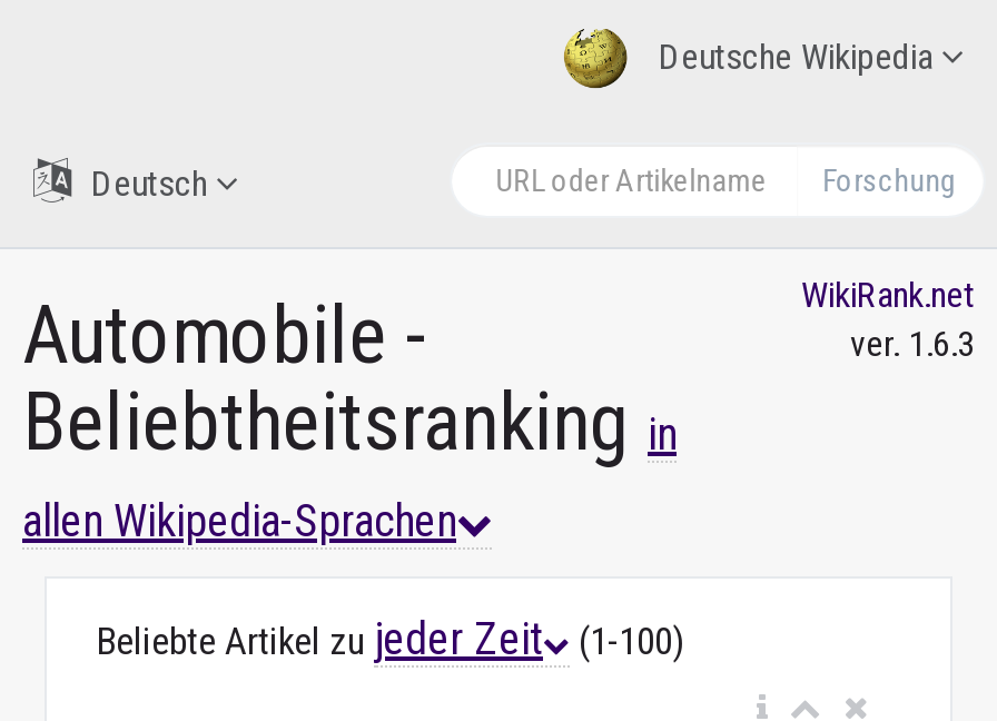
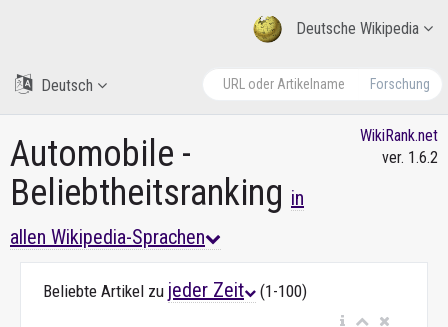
[850,323,975,365] ver. 1.6.3 -> [382,148,438,167] ver. 1.6.2

